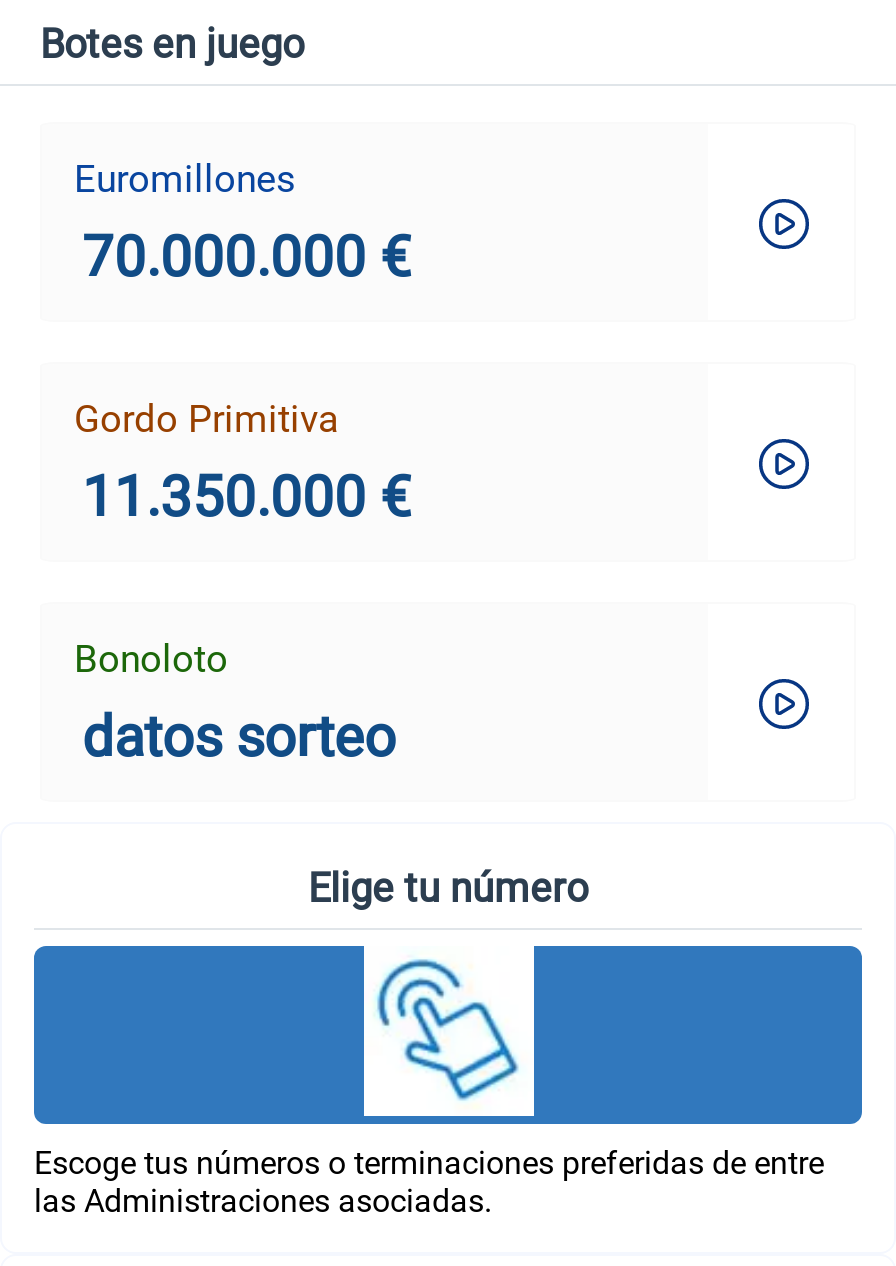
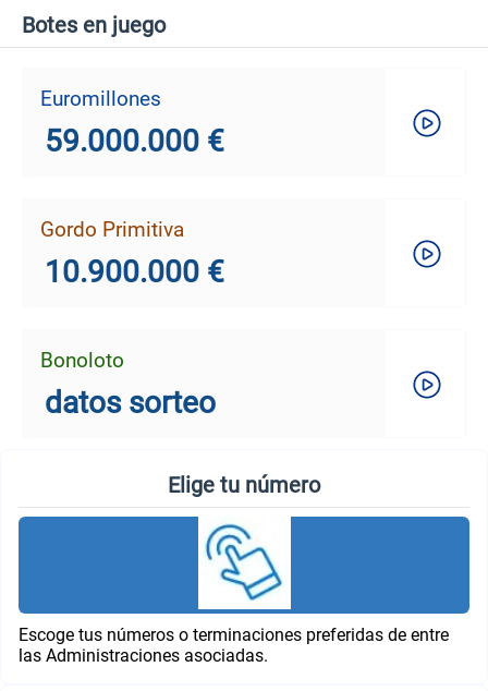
[82,224,412,290] 70.000.000 € -> [45,123,224,159] 59.000.000 €
[82,464,412,530] 11.350.000 € -> [45,254,224,290] 10.900.000 €

